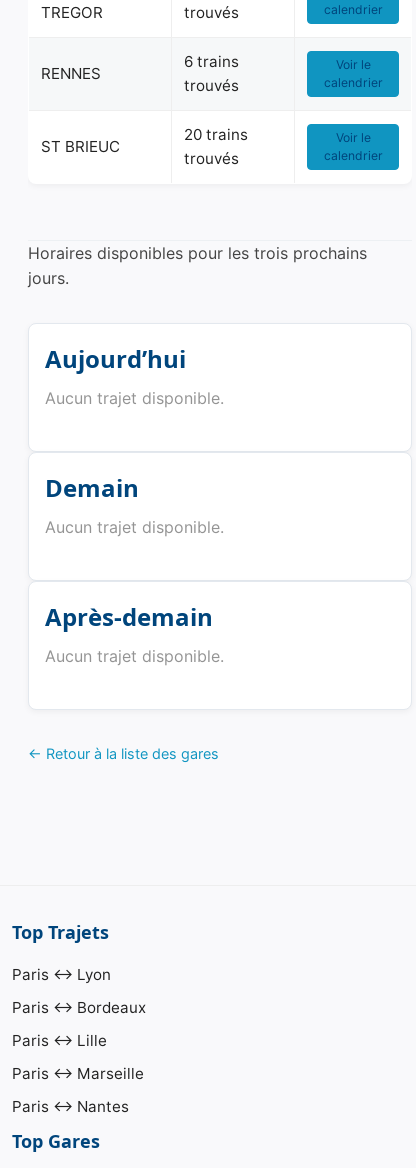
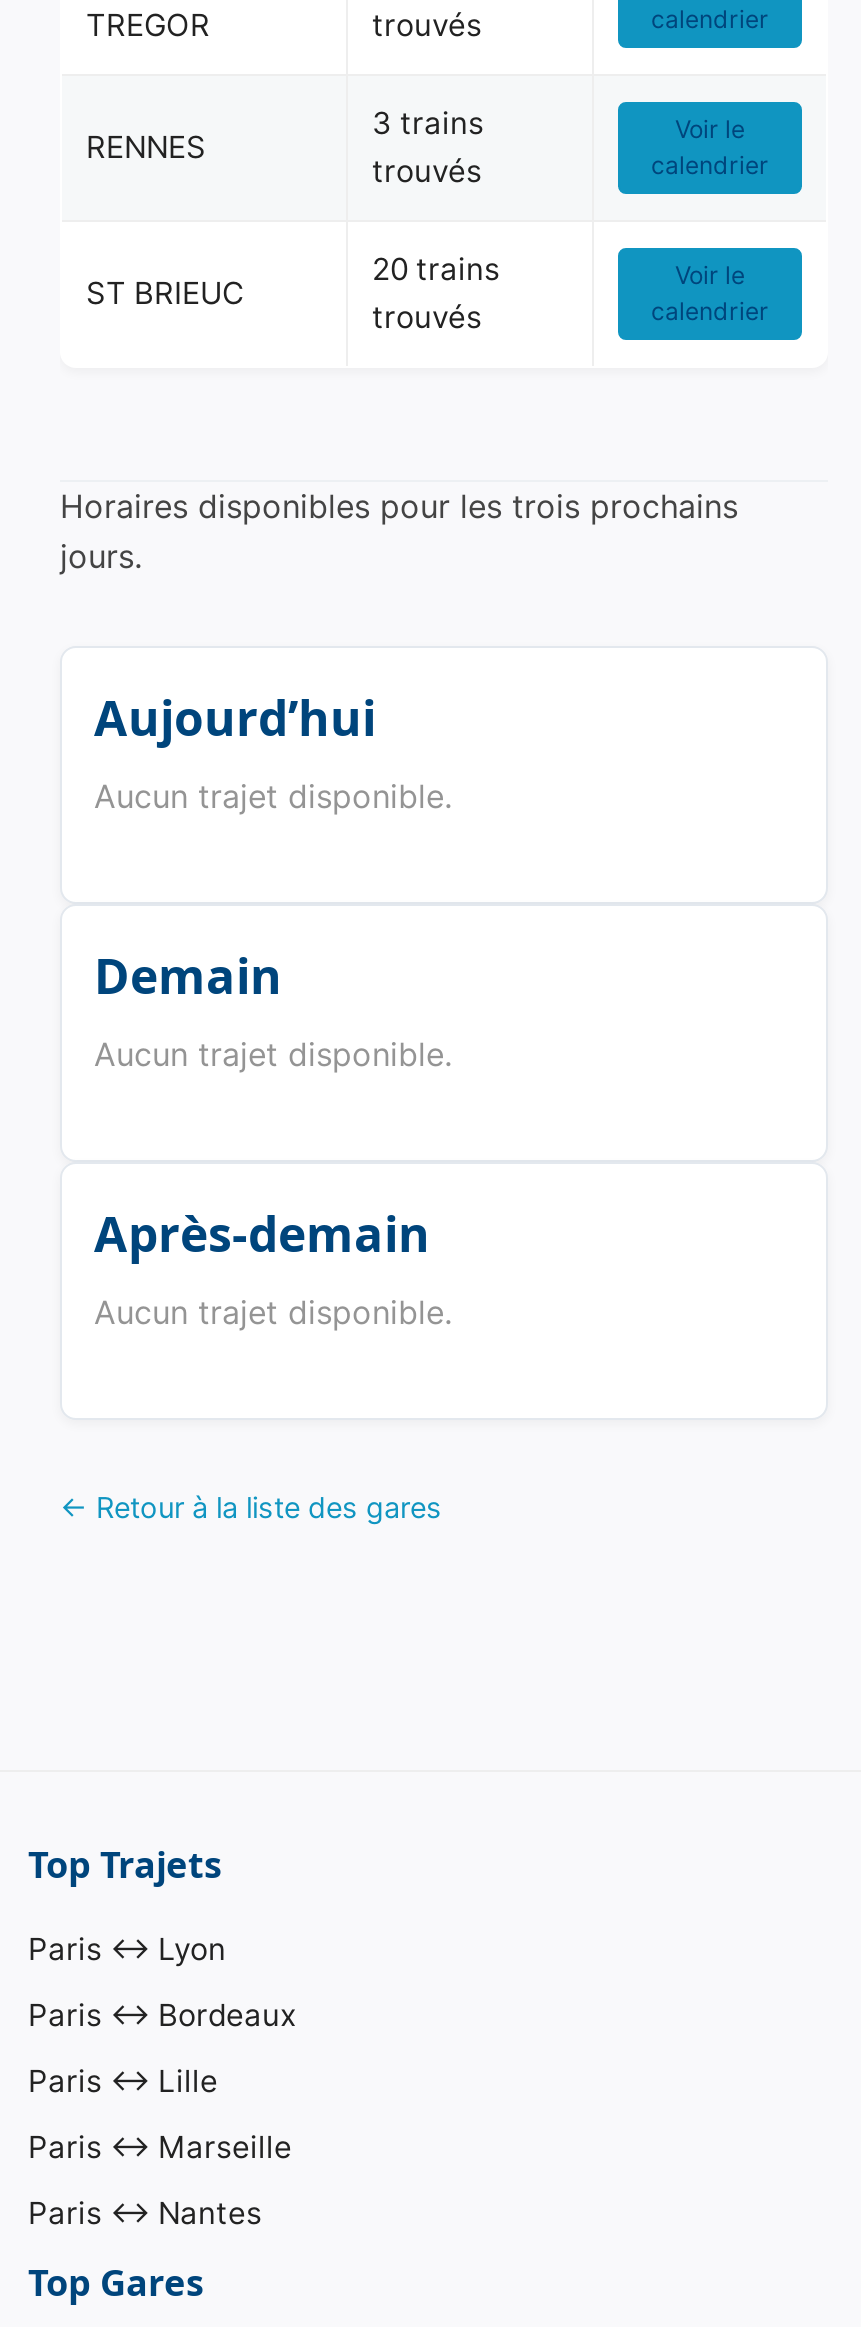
[184,52,239,71] 6 trains -> [372,105,484,143] 3 trains

